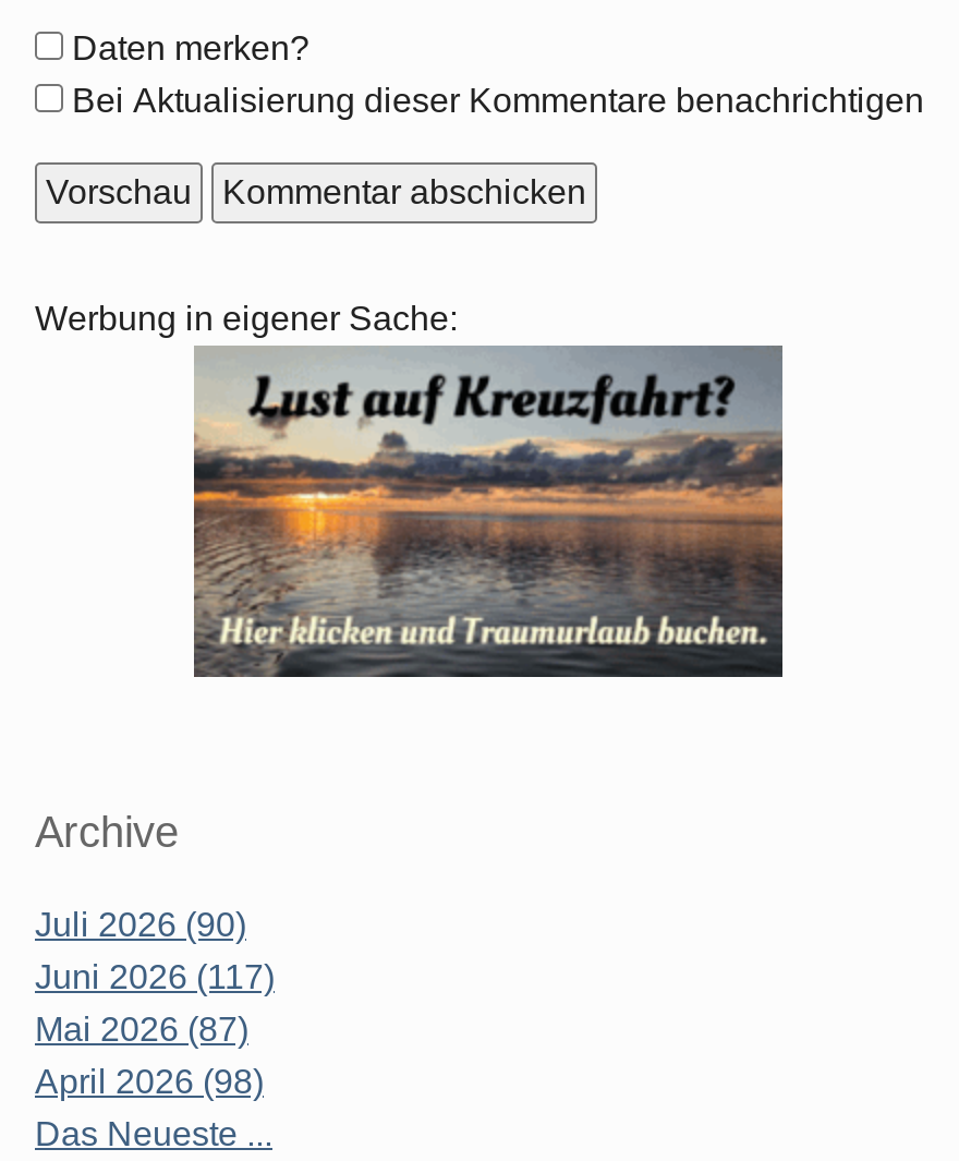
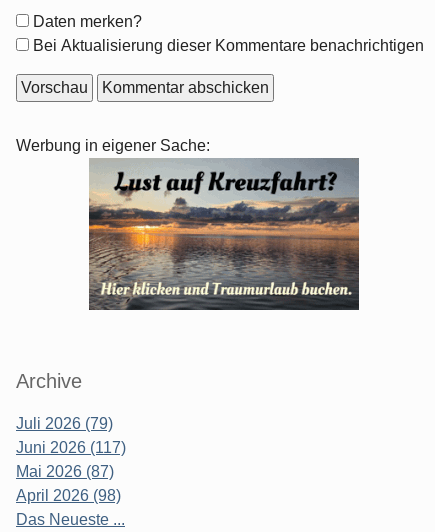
[35,906,246,943] Juli 2026 (90) -> [16,415,113,432] Juli 2026 (79)

